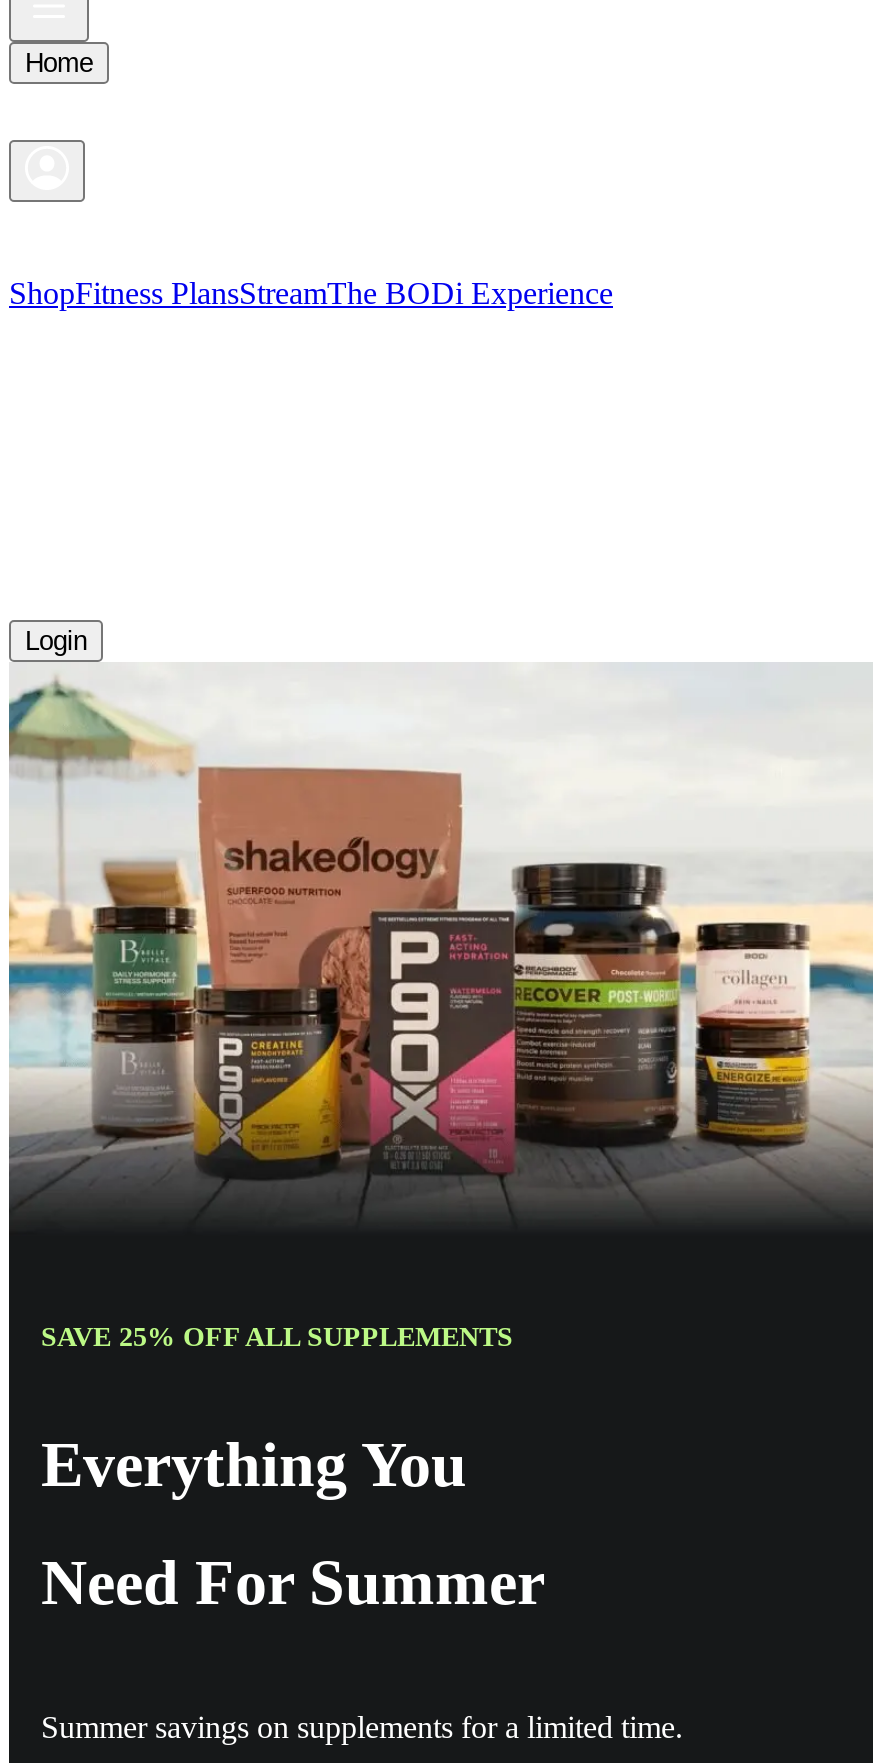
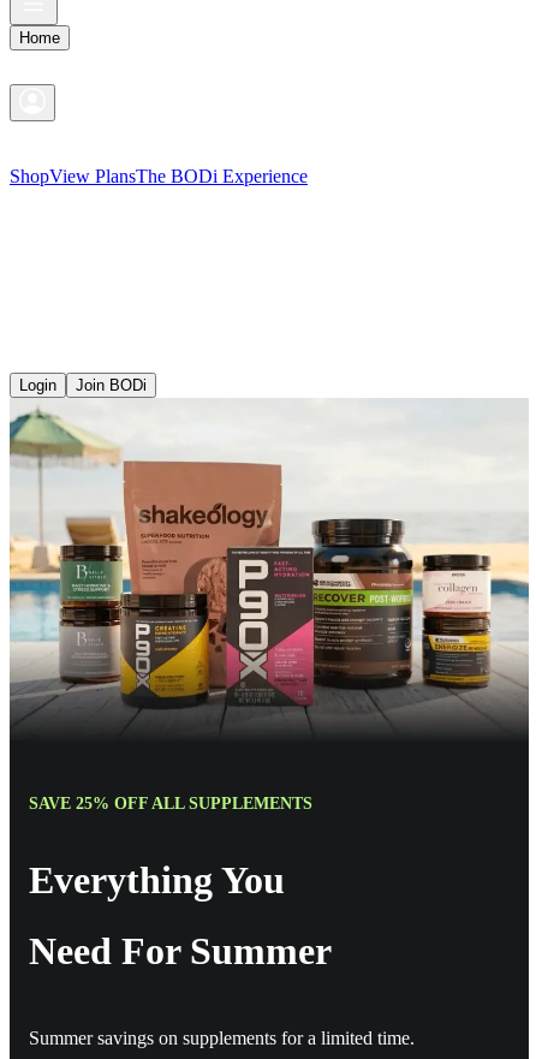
[9,276,613,310] ShopFitness PlansStreamThe BODi Experience -> [10,166,308,186] ShopView PlansThe BODi Experience
none -> [76,376,147,394] Join BODi

